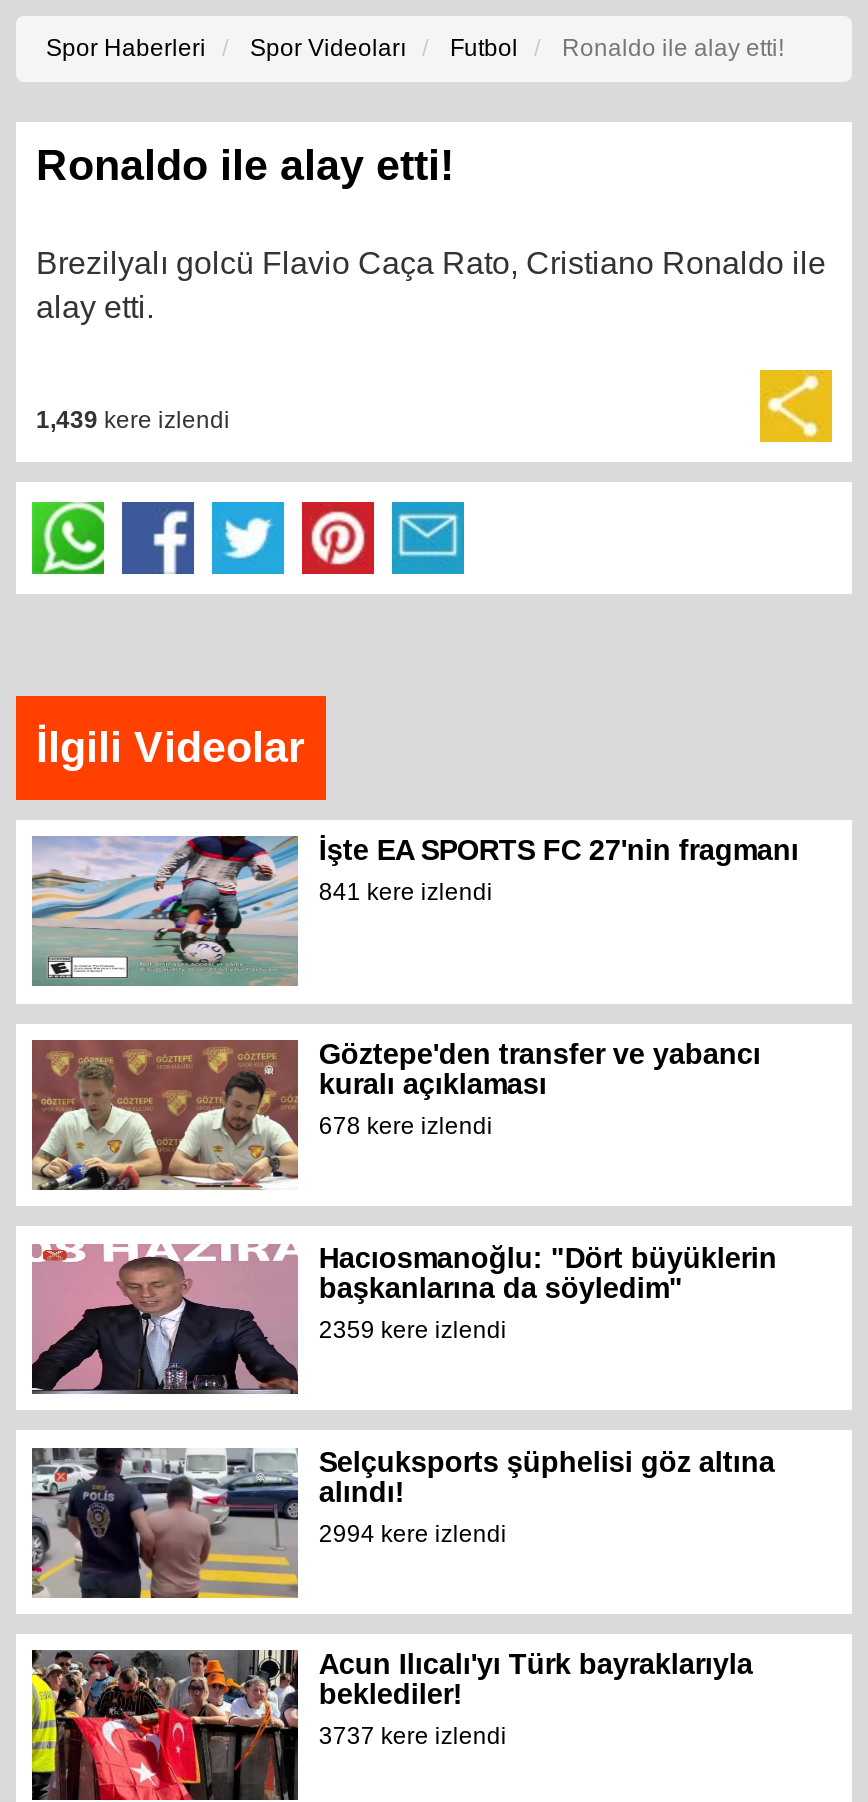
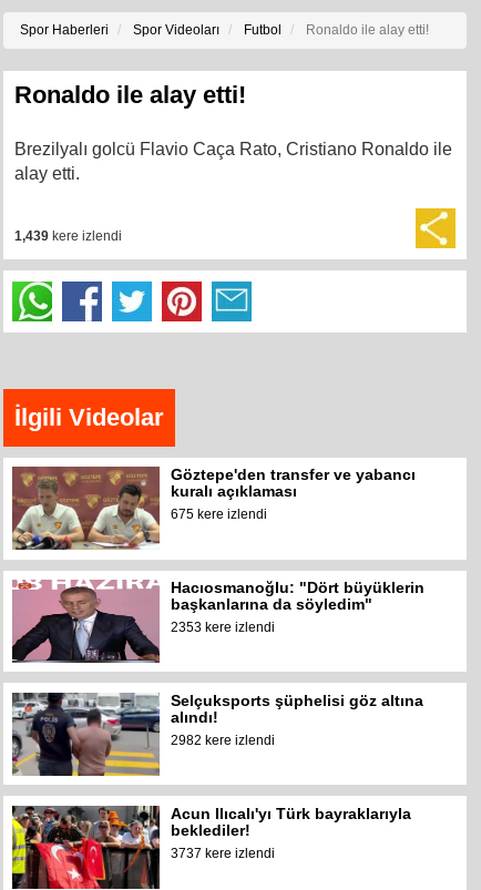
[30,834,799,986] [image] | İşte EA SPORTS FC 27'nin fragmanı | 841 kere izlendi -> none
[319,1112,493,1140] 678 kere izlendi -> [171,507,268,522] 675 kere izlendi
[319,1316,507,1344] 2359 kere izlendi -> [171,620,275,635] 2353 kere izlendi
[319,1519,507,1547] 2994 kere izlendi -> [171,732,275,748] 2982 kere izlendi

